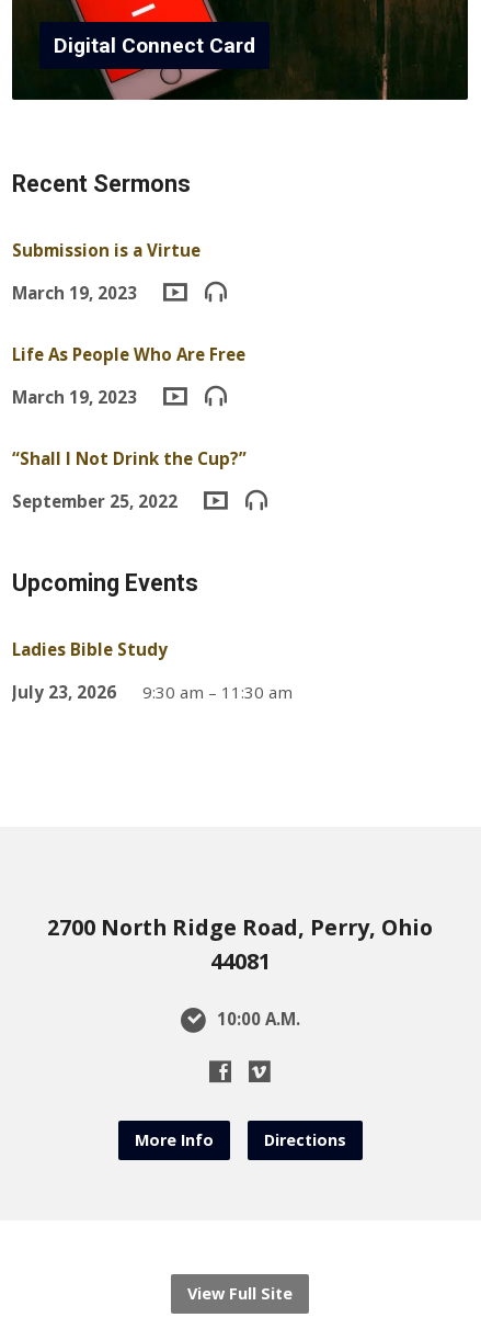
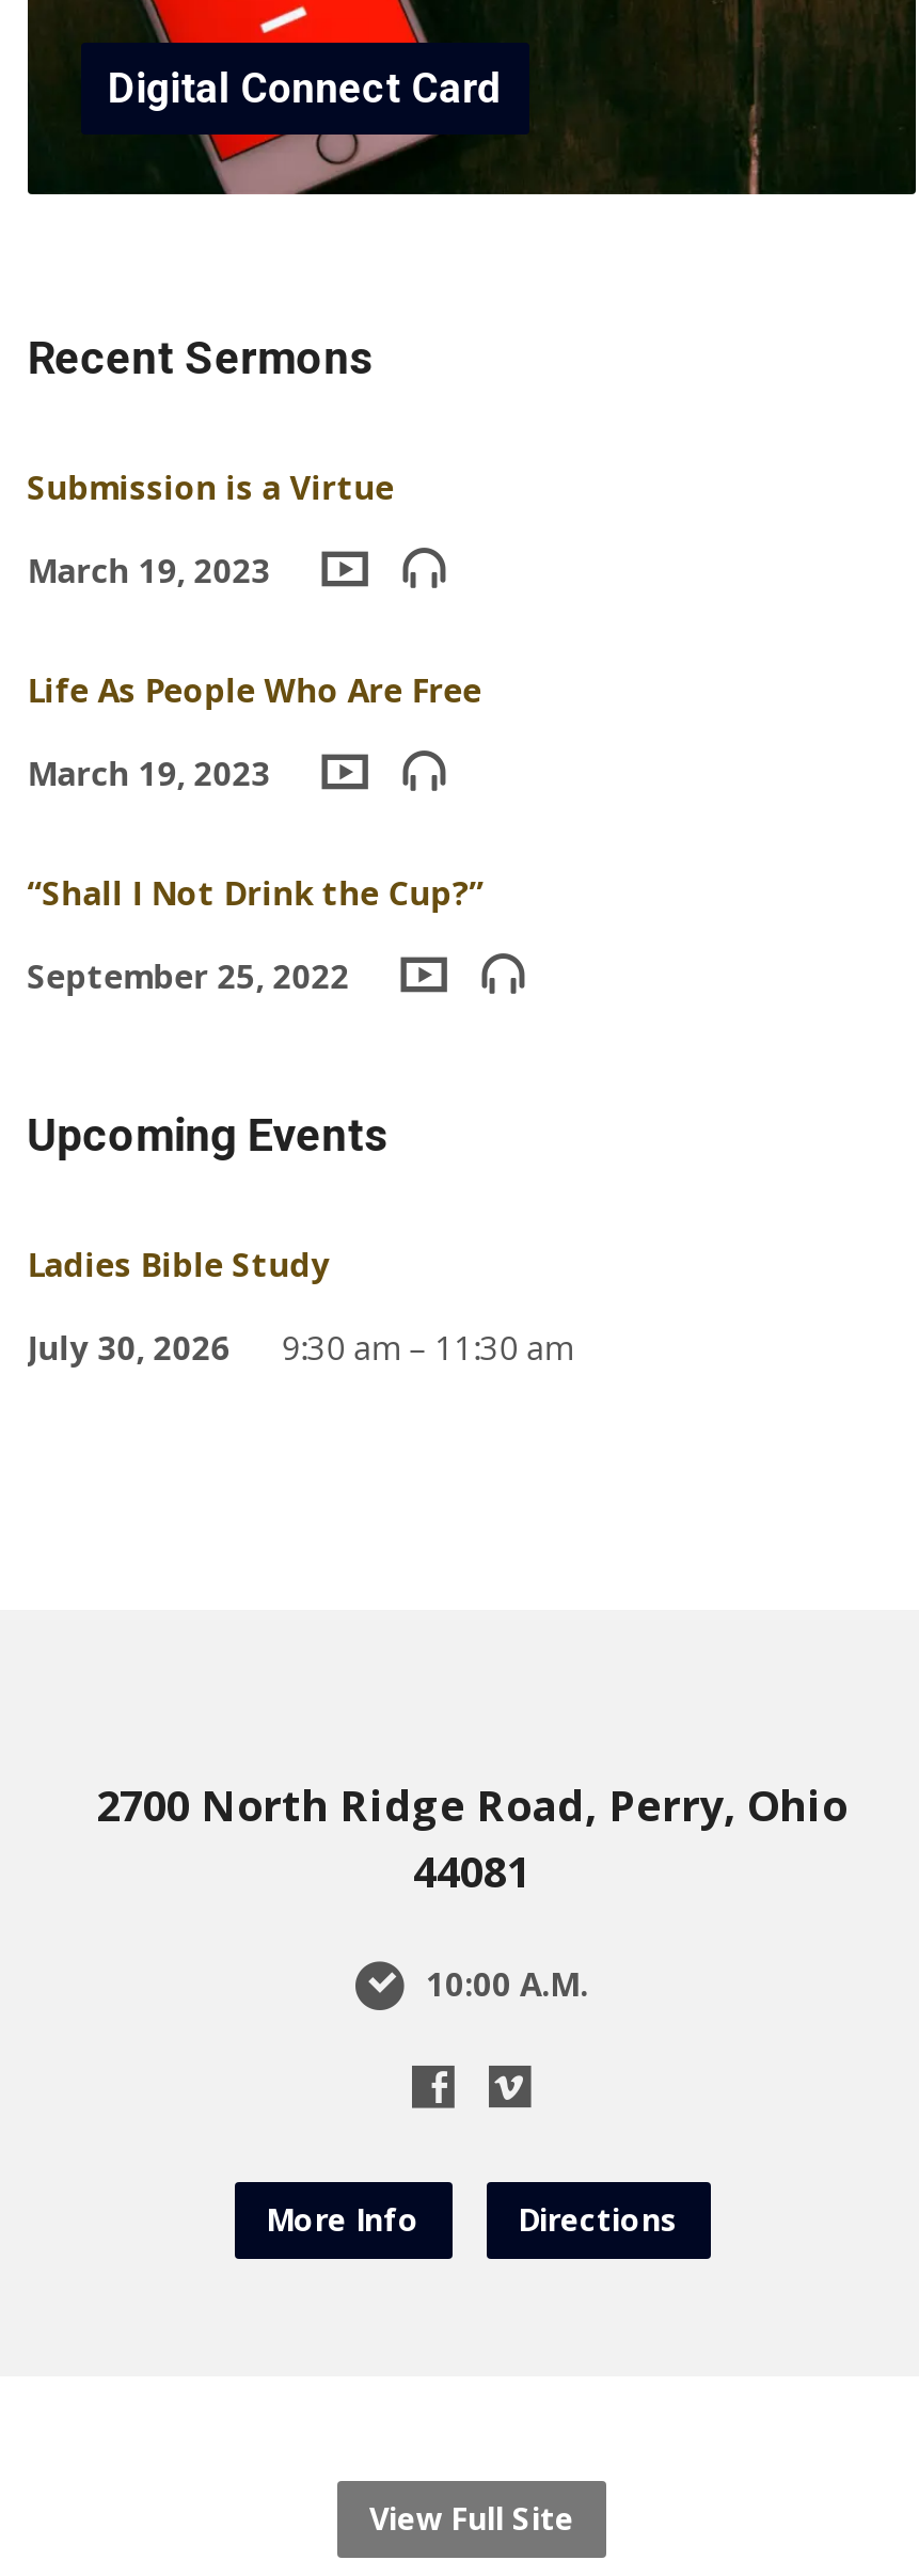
[12,681,292,703] July 23, 2026 9:30 am – 11:30 am -> [27,1326,574,1369] July 30, 2026 9:30 am – 11:30 am

